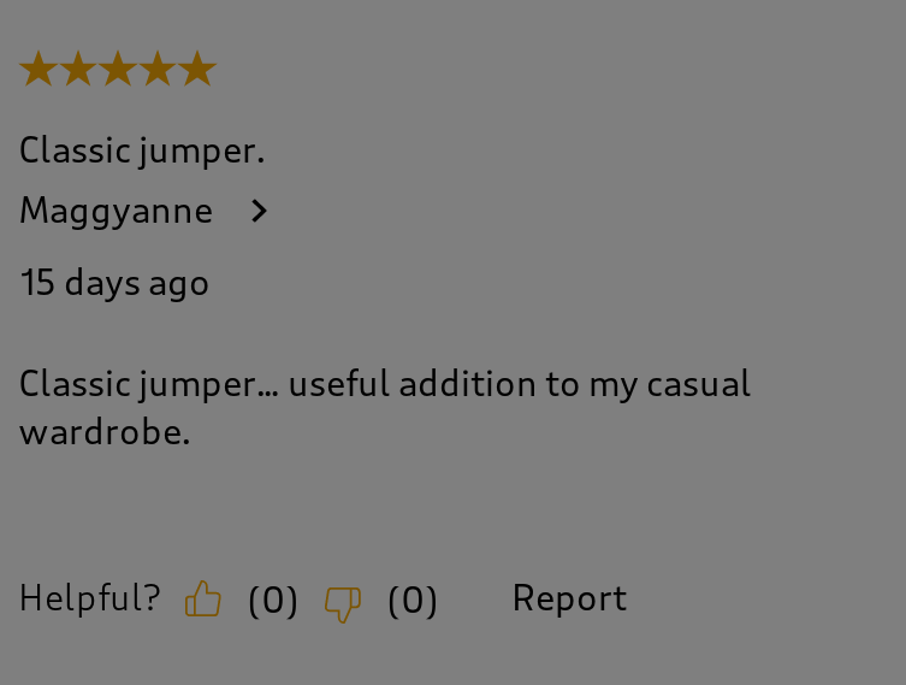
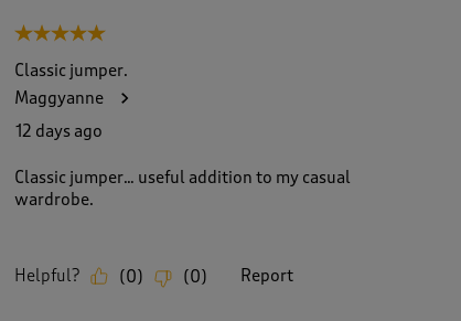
[20,262,211,305] 15 days ago -> [15,122,103,142] 12 days ago

